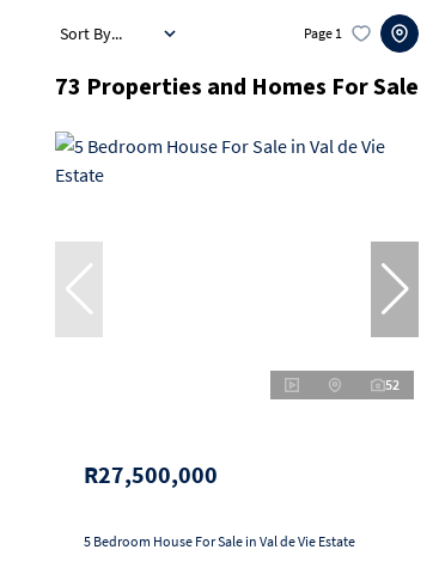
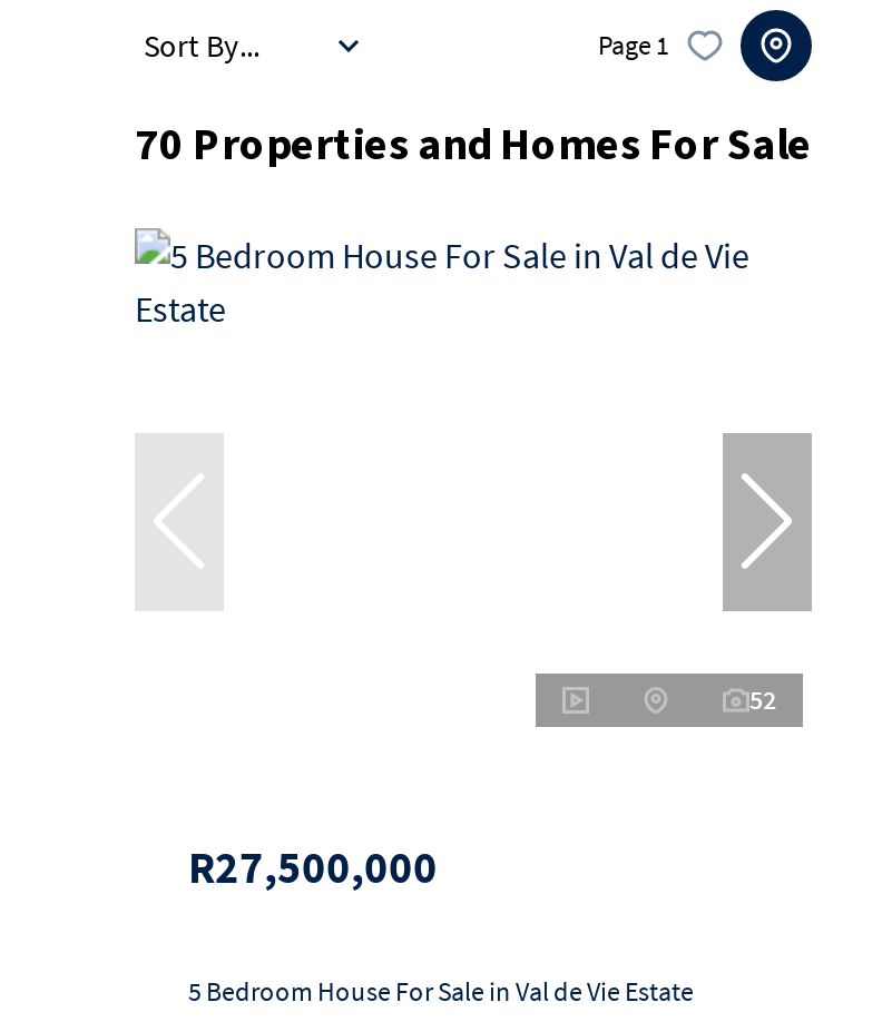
[55,71,419,104] 73 Properties and Homes For Sale -> [135,115,812,177] 70 Properties and Homes For Sale

